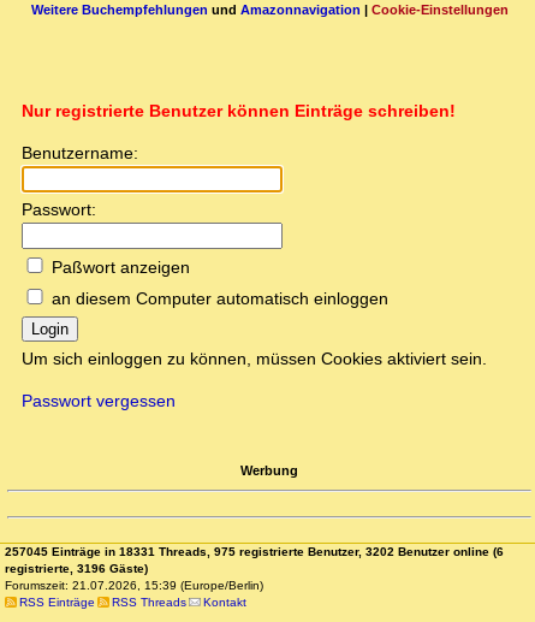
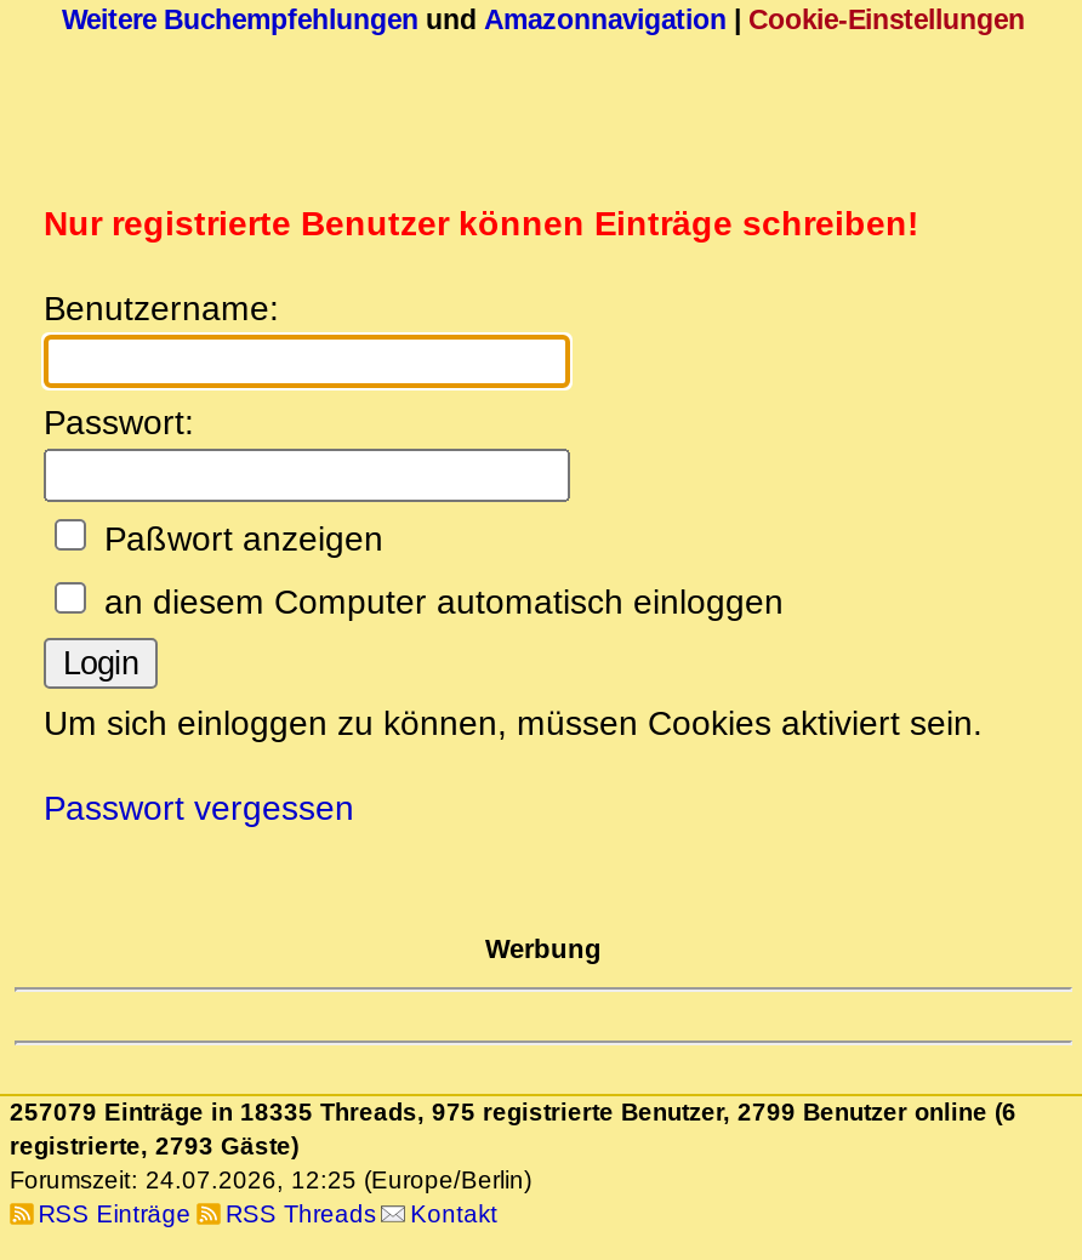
[5,545,504,559] 257045 Einträge in 18331 Threads, 975 registrierte Benutzer, 3202 Benutzer online (6 -> [10,1099,1016,1126] 257079 Einträge in 18335 Threads, 975 registrierte Benutzer, 2799 Benutzer online (6
[5,562,148,575] registrierte, 3196 Gäste) -> [10,1133,298,1160] registrierte, 2793 Gäste)
[5,579,263,592] Forumszeit: 21.07.2026, 15:39 (Europe/Berlin) -> [10,1167,531,1194] Forumszeit: 24.07.2026, 12:25 (Europe/Berlin)

